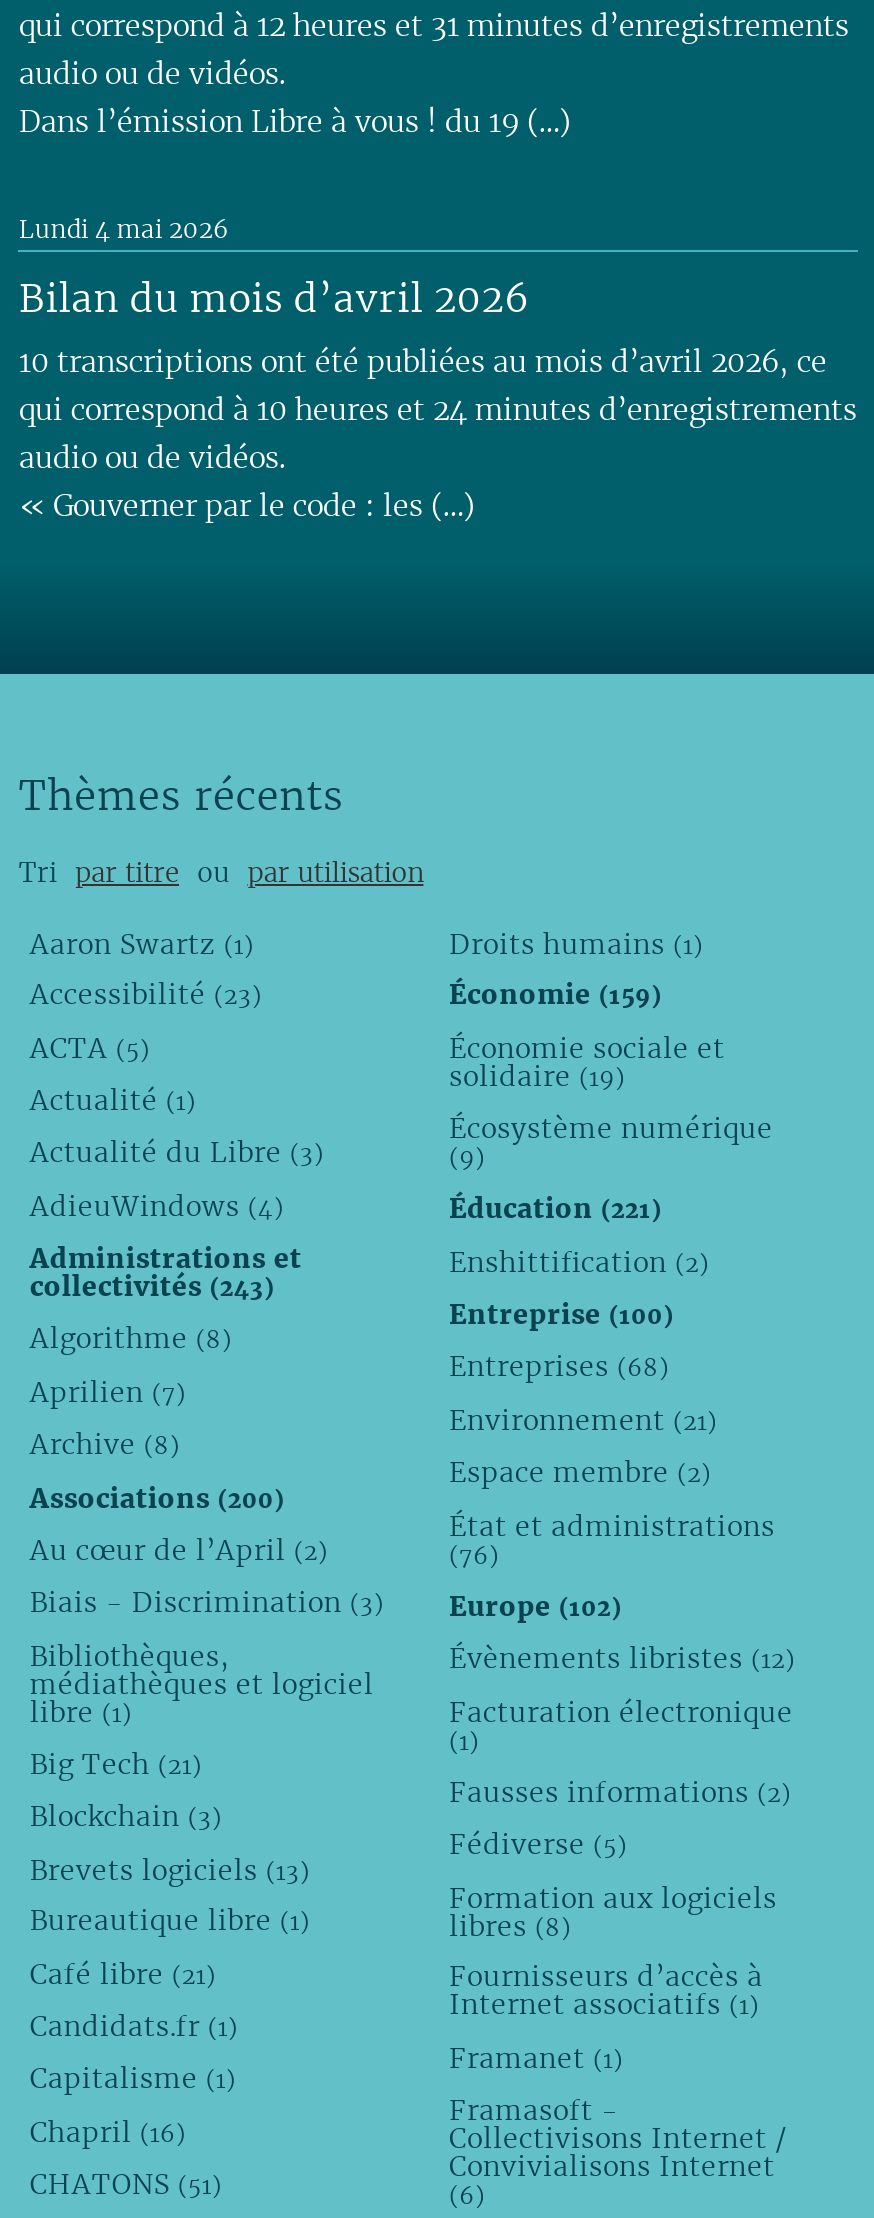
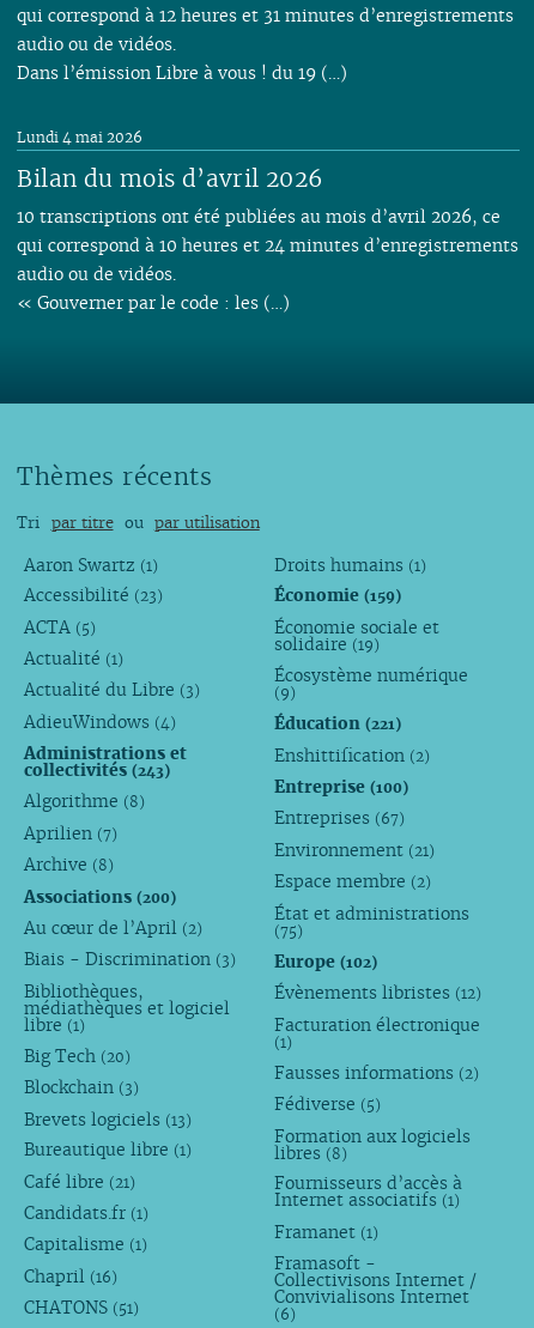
[449,1349,669,1385] Entreprises (68) -> [275,808,405,829] Entreprises (67)
[449,1539,499,1569] (76) -> [275,922,303,940] (75)
[30,1746,202,1782] Big Tech (21) -> [24,1045,130,1067] Big Tech (20)

